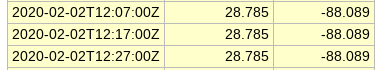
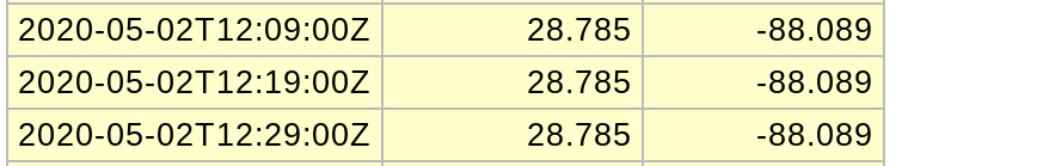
[12,5,160,20] 2020-02-02T12:07:00Z -> [18,12,372,48] 2020-05-02T12:09:00Z
[12,27,160,42] 2020-02-02T12:17:00Z -> [18,65,372,101] 2020-05-02T12:19:00Z
[12,49,160,64] 2020-02-02T12:27:00Z -> [18,118,372,153] 2020-05-02T12:29:00Z

